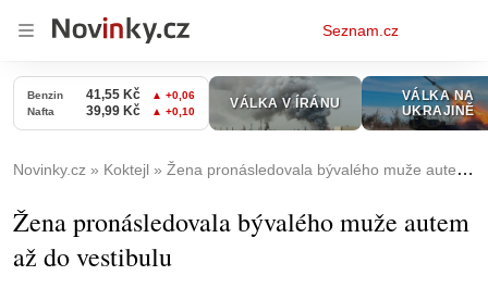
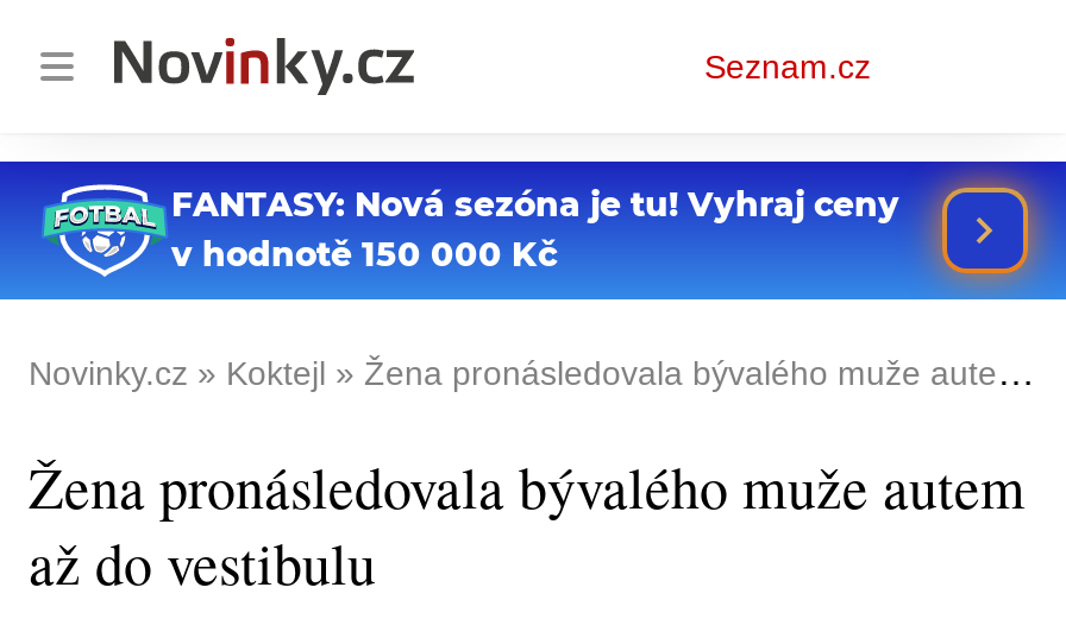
[3,74,485,136] [image] -> [7,159,1059,302] [image]

